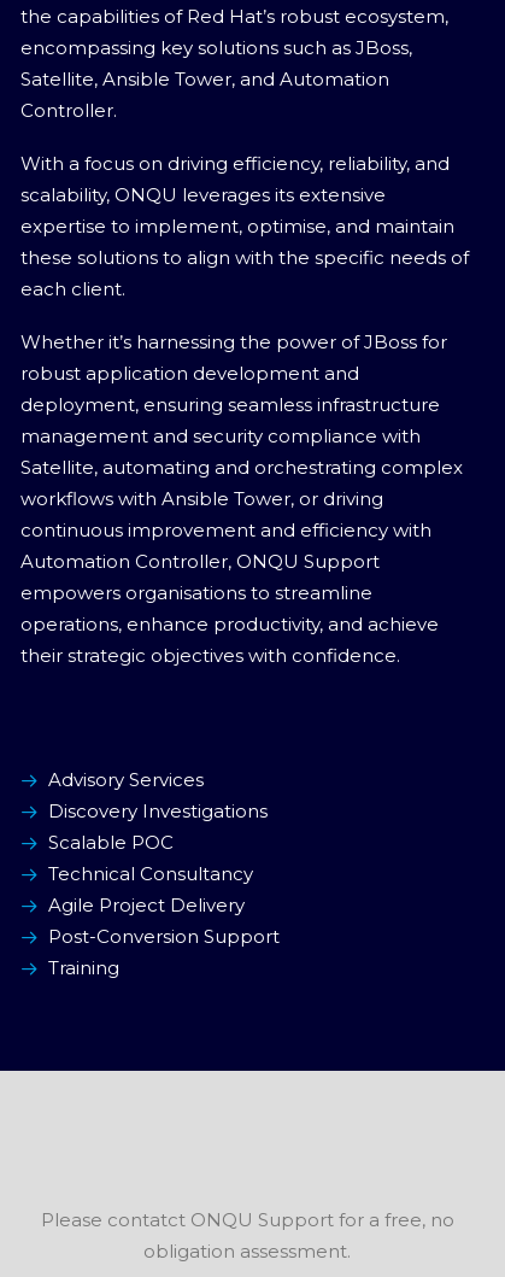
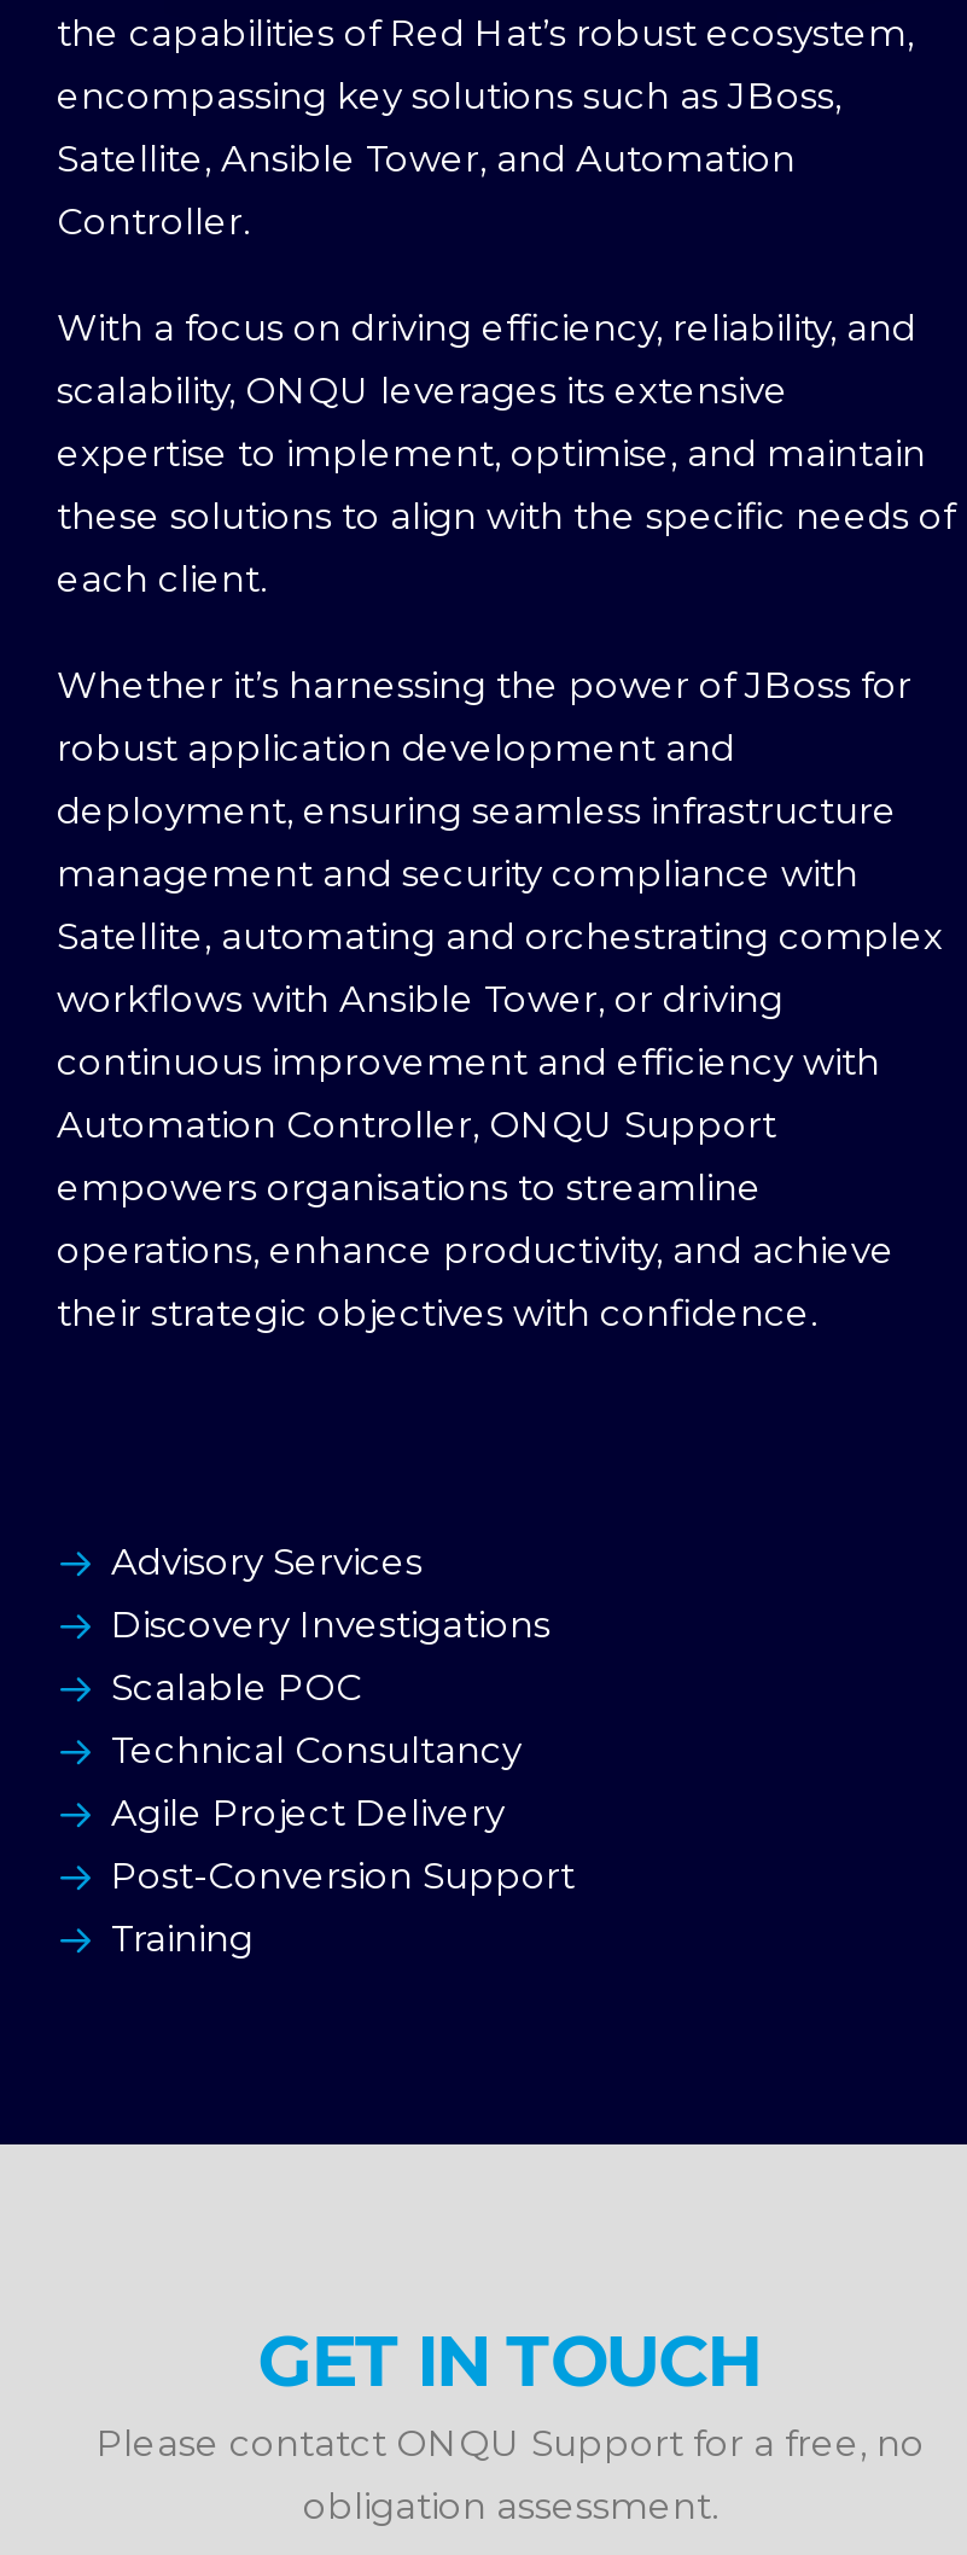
none -> [258,2318,759,2403] GET IN TOUCH

